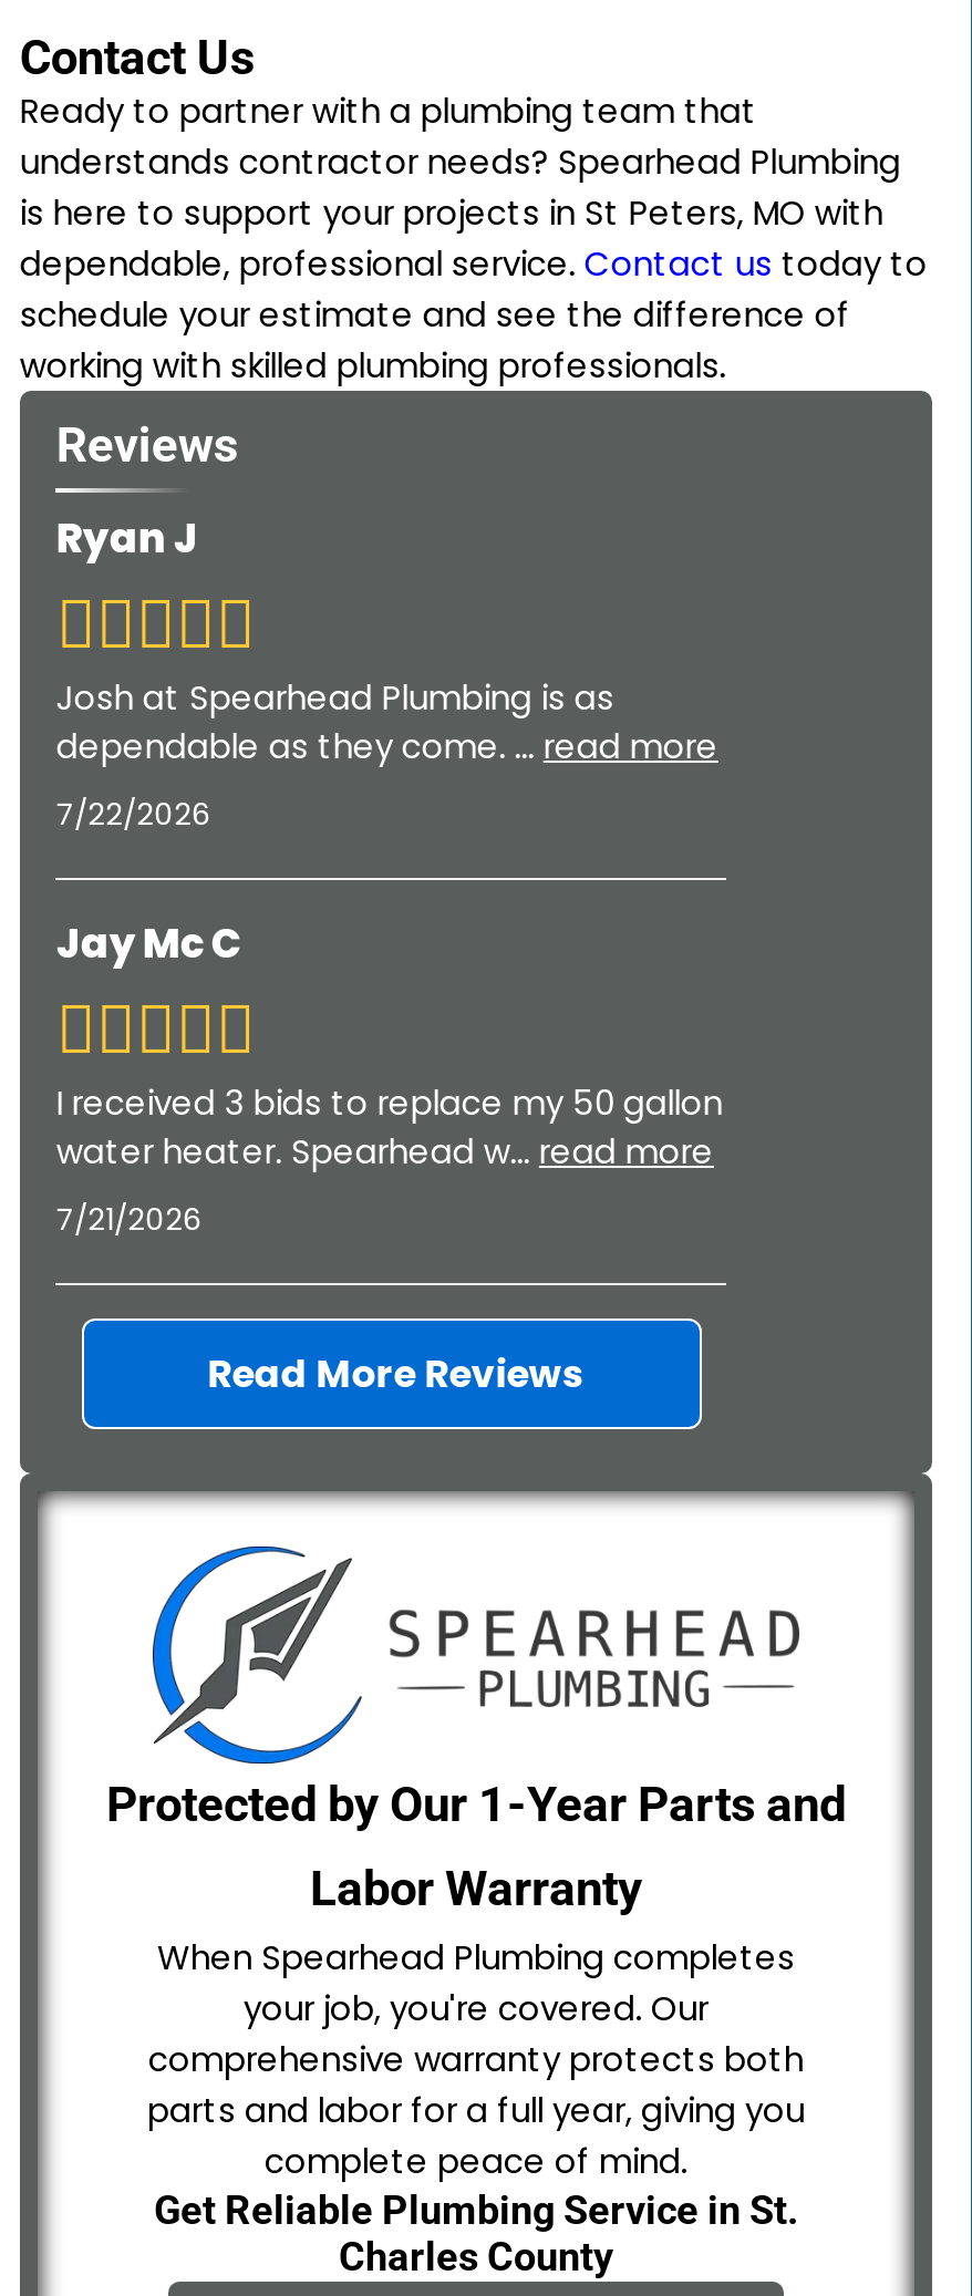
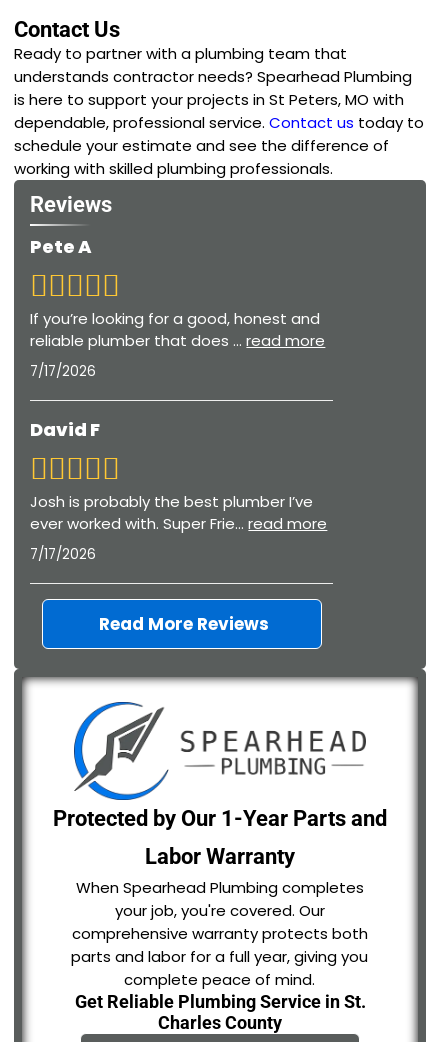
[56,510,198,566] Ryan J -> [30,234,92,259] Pete A
[56,673,718,769] Josh at Spearhead Plumbing is as | dependable as they come.... read more -> [30,308,325,351] If you’re looking for a good, honest and | reliable plumber that does... read more
[56,794,211,836] 7/22/2026 -> [30,362,96,381] 7/17/2026
[56,916,242,971] Jay Mc C -> [30,417,100,442] David F
[56,1079,723,1174] I received 3 bids to replace my 50 gallon | water heater. Spearhead w... read more -> [30,491,327,534] Josh is probably the best plumber I’ve | ever worked with. Super Frie... read more
[56,1199,202,1241] 7/21/2026 -> [30,545,96,564] 7/17/2026

